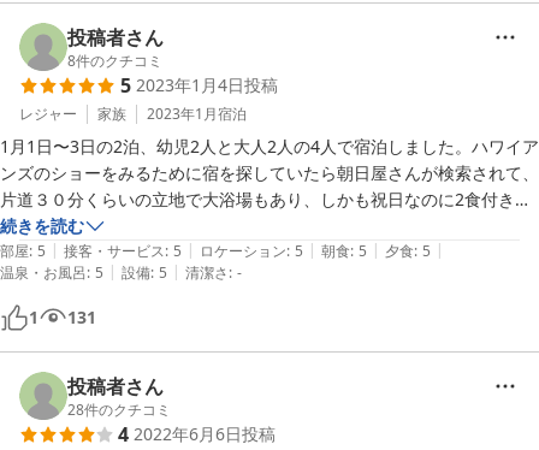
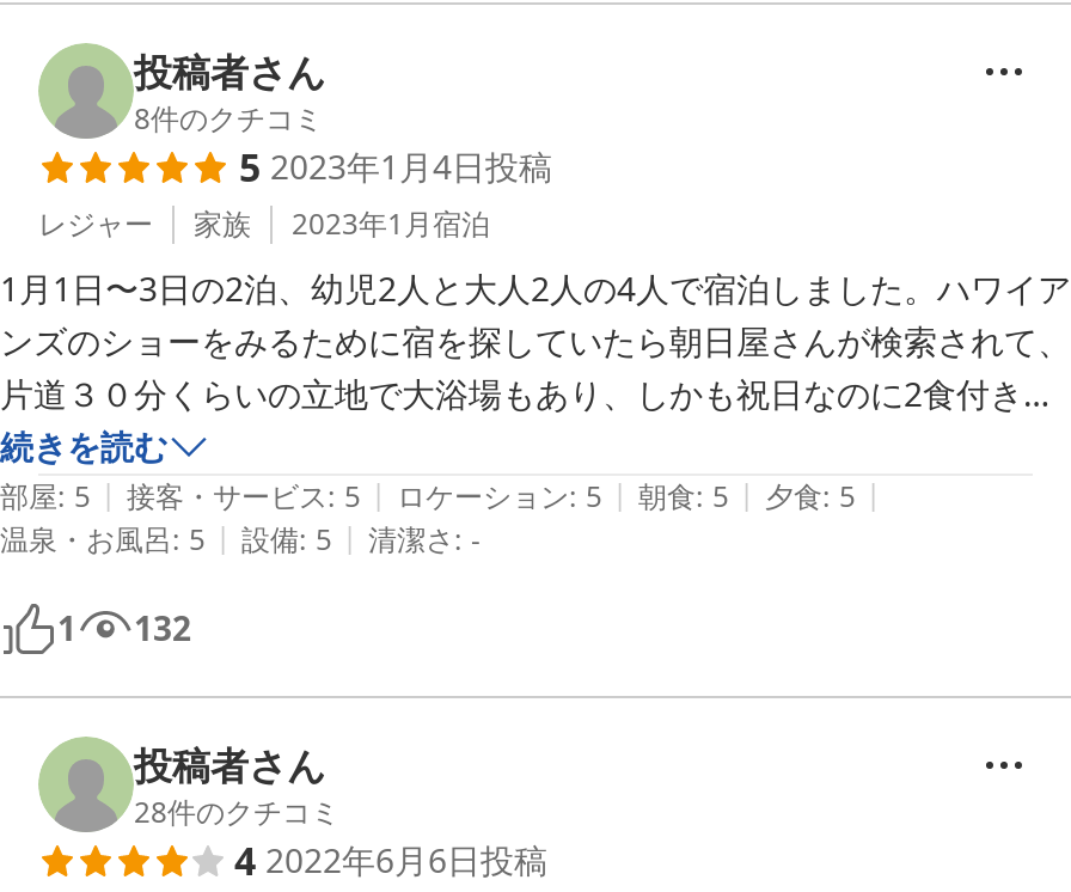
[29,306,96,328] 1 131 -> [57,605,191,650] 1 132

